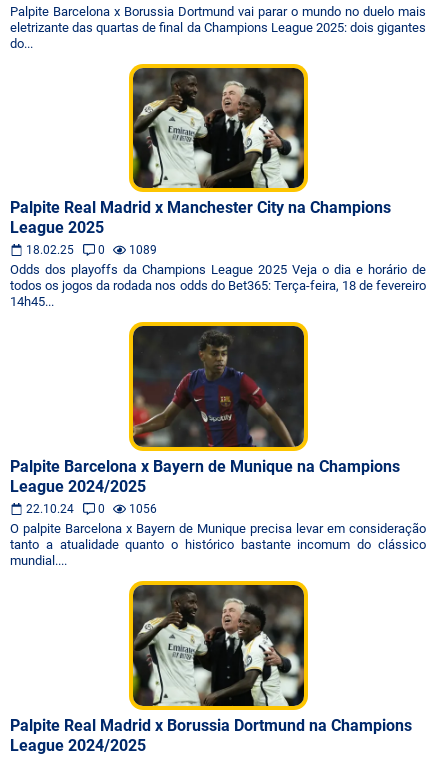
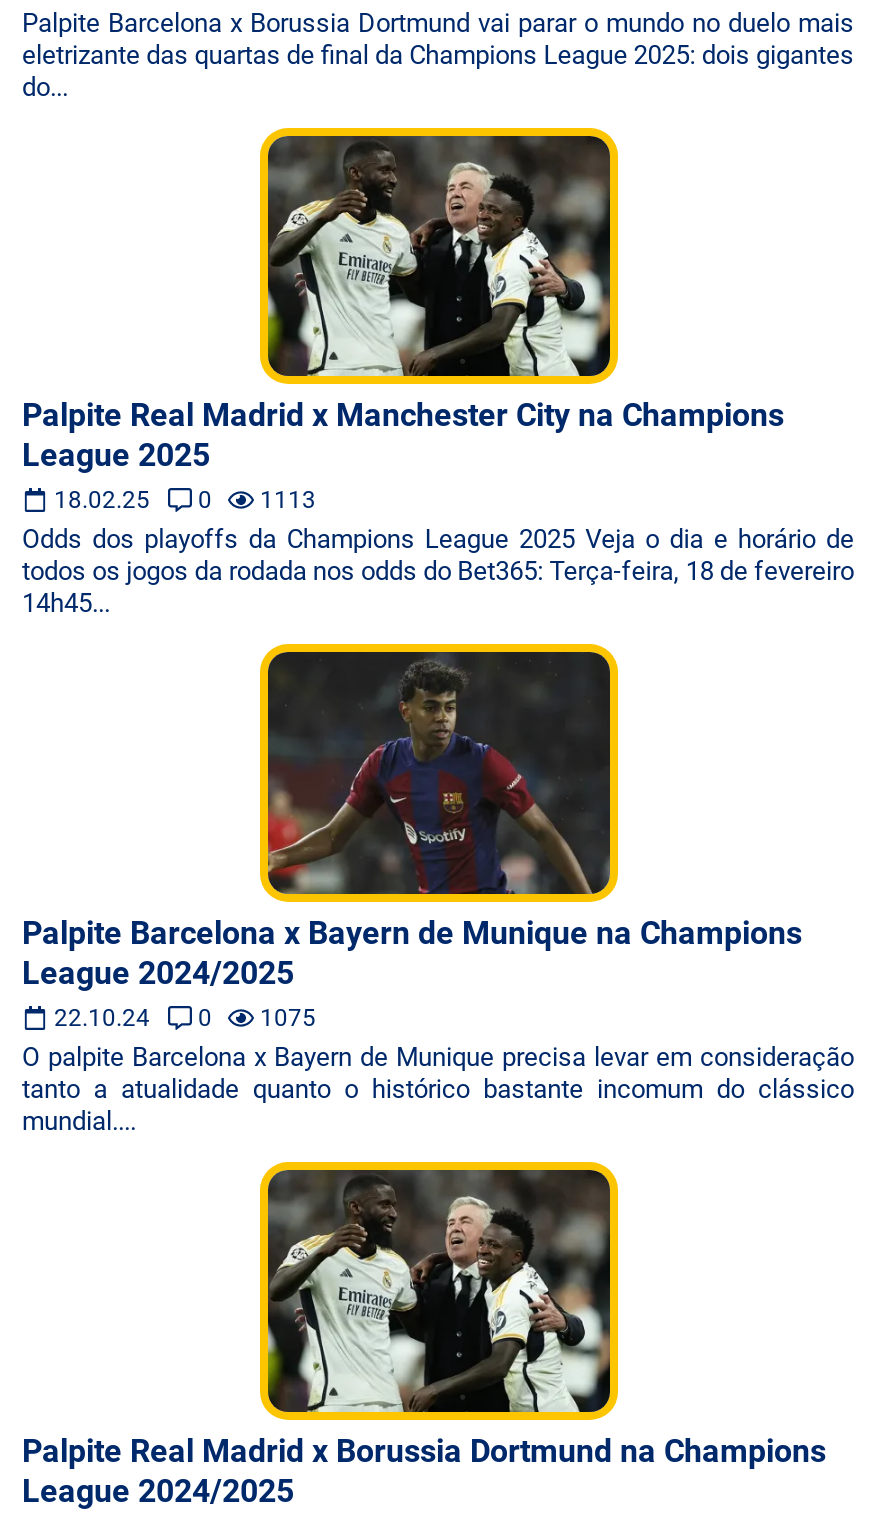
[26,243,157,257] 18.02.25 0 1089 -> [54,487,316,515] 18.02.25 0 1113
[26,502,157,516] 22.10.24 0 1056 -> [54,1004,316,1032] 22.10.24 0 1075

